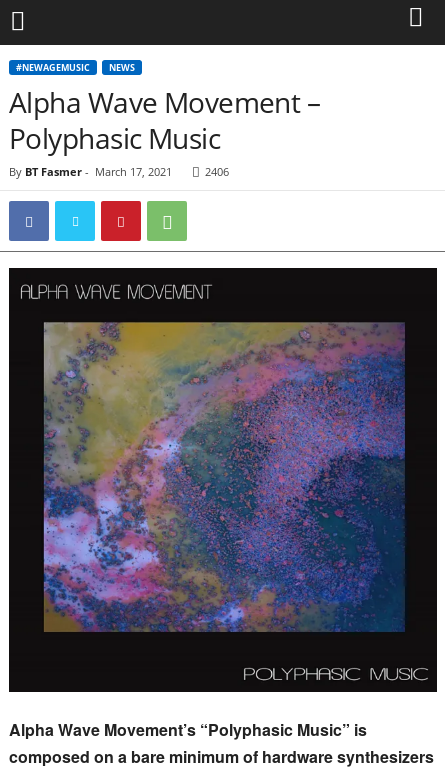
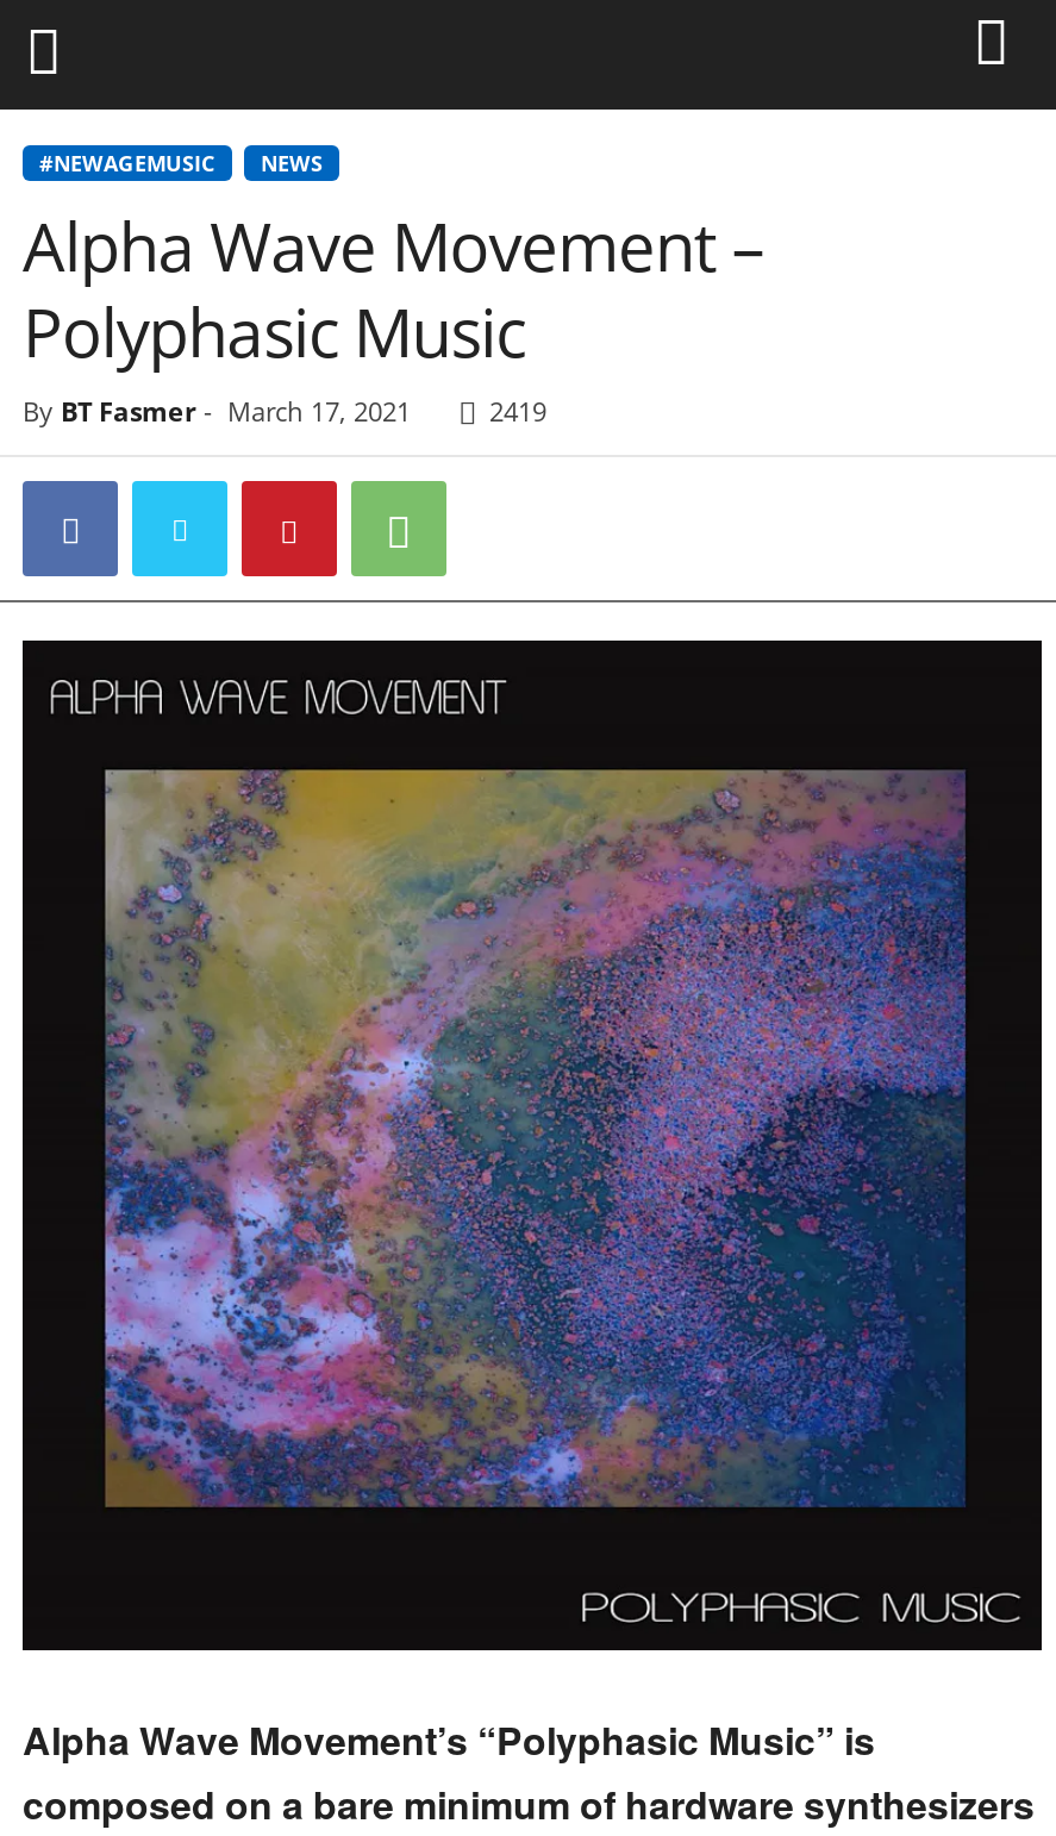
[205,164,229,179] 2406 -> [489,393,546,429] 2419

